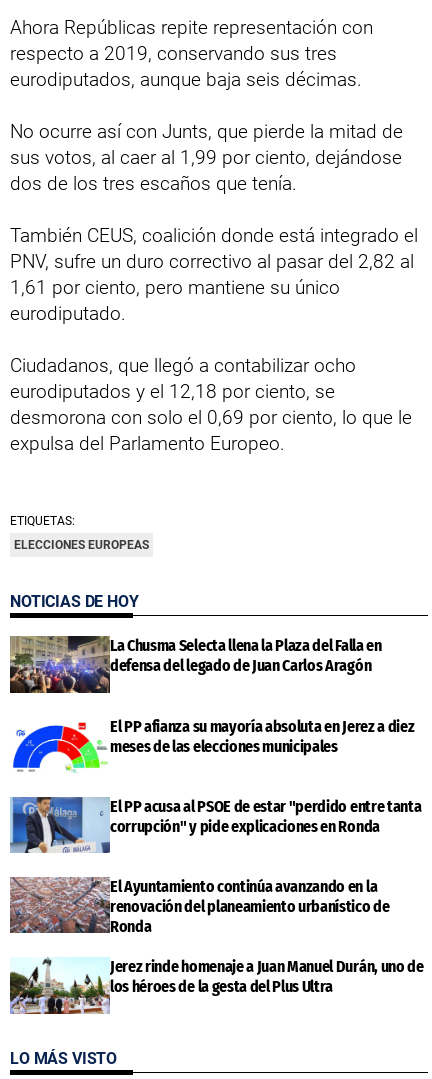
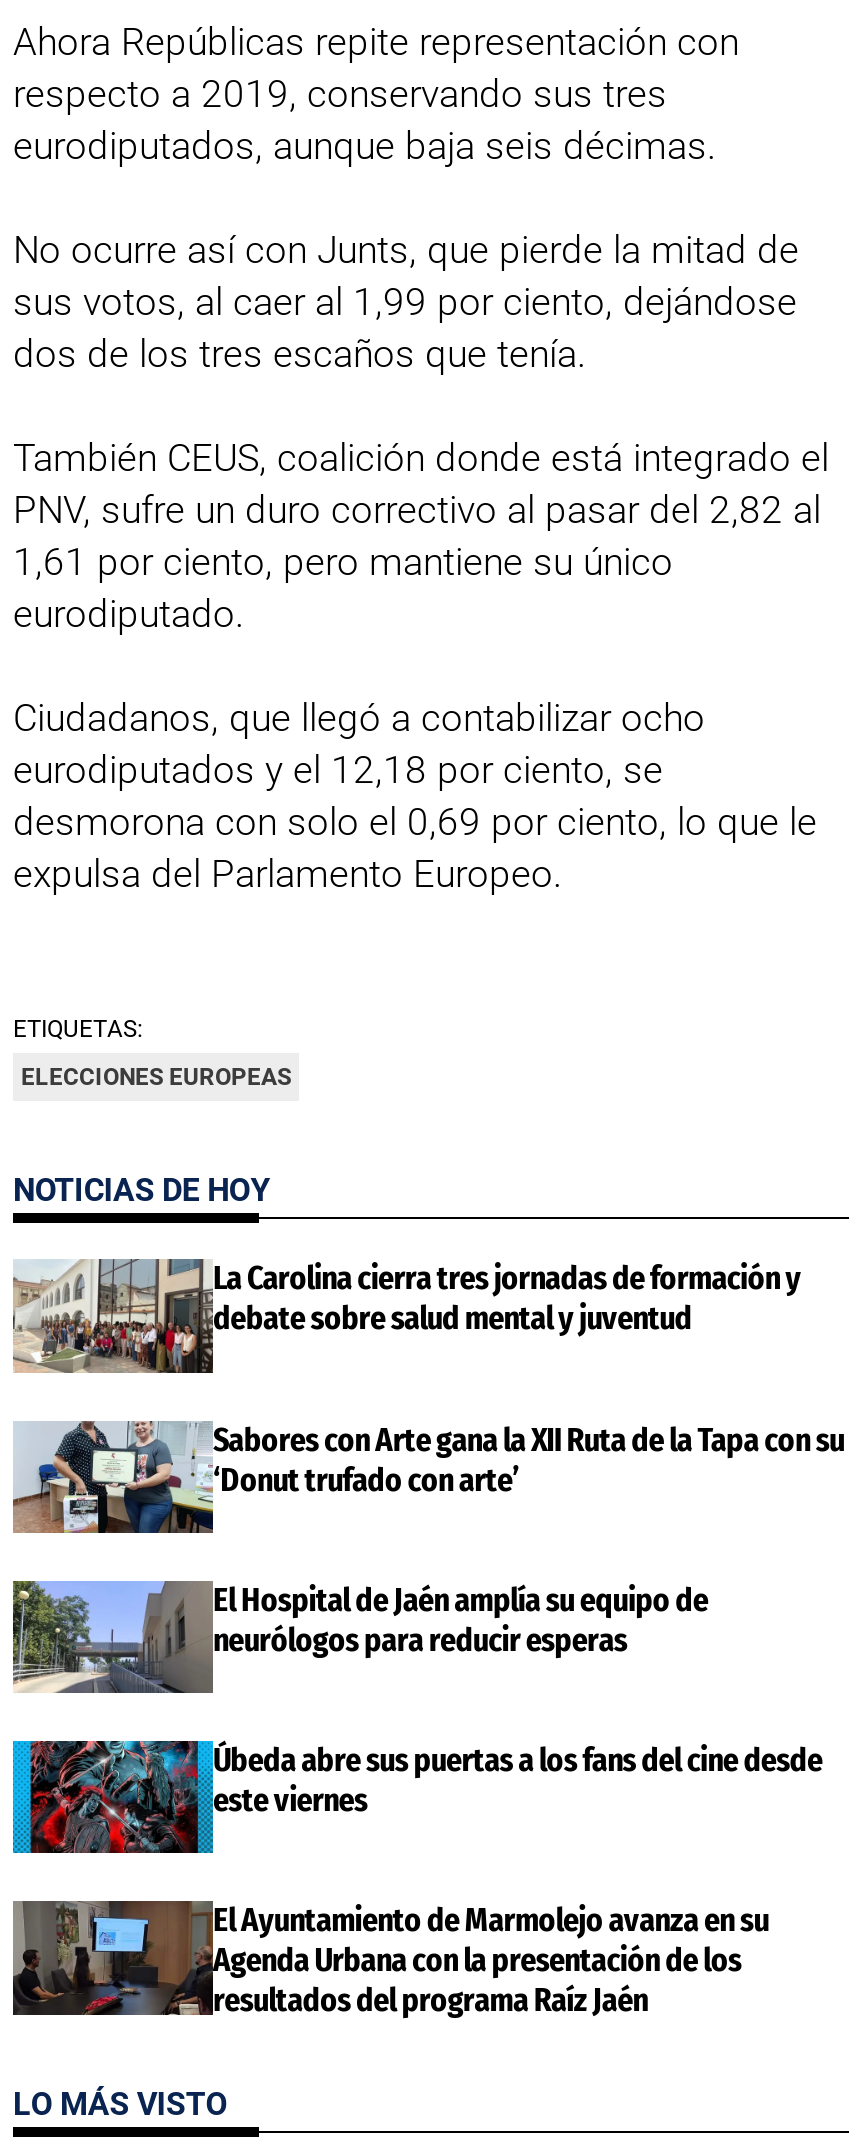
[9,635,382,694] [image] | La Chusma Selecta llena la Plaza del Falla en | defensa del legado de Juan Carlos Aragón -> [13,1257,801,1375] [image] | La Carolina cierra tres jornadas de formación y | debate sobre salud mental y juventud
[10,716,414,773] [image] | El PP afianza su mayoría absoluta en Jerez a diez | meses de las elecciones municipales -> [11,1419,844,1535] [image] | Sabores con Arte gana la XII Ruta de la Tapa con su | ‘Donut trufado con arte’
[10,796,421,854] [image] | El PP acusa al PSOE de estar "perdido entre tanta | corrupción" y pide explicaciones en Ronda -> [11,1579,708,1695] [image] | El Hospital de Jaén amplía su equipo de | neurólogos para reducir esperas
[9,876,390,936] [image] | El Ayuntamiento continúa avanzando en la | renovación del planeamiento urbanístico de | Ronda -> [11,1739,822,1855] [image] | Úbeda abre sus puertas a los fans del cine desde | este viernes
[9,957,424,1015] [image] | Jerez rinde homenaje a Juan Manuel Durán, uno de | los héroes de la gesta del Plus Ultra -> [11,1899,769,2020] [image] | El Ayuntamiento de Marmolejo avanza en su | Agenda Urbana con la presentación de los | resultados del programa Raíz Jaén

